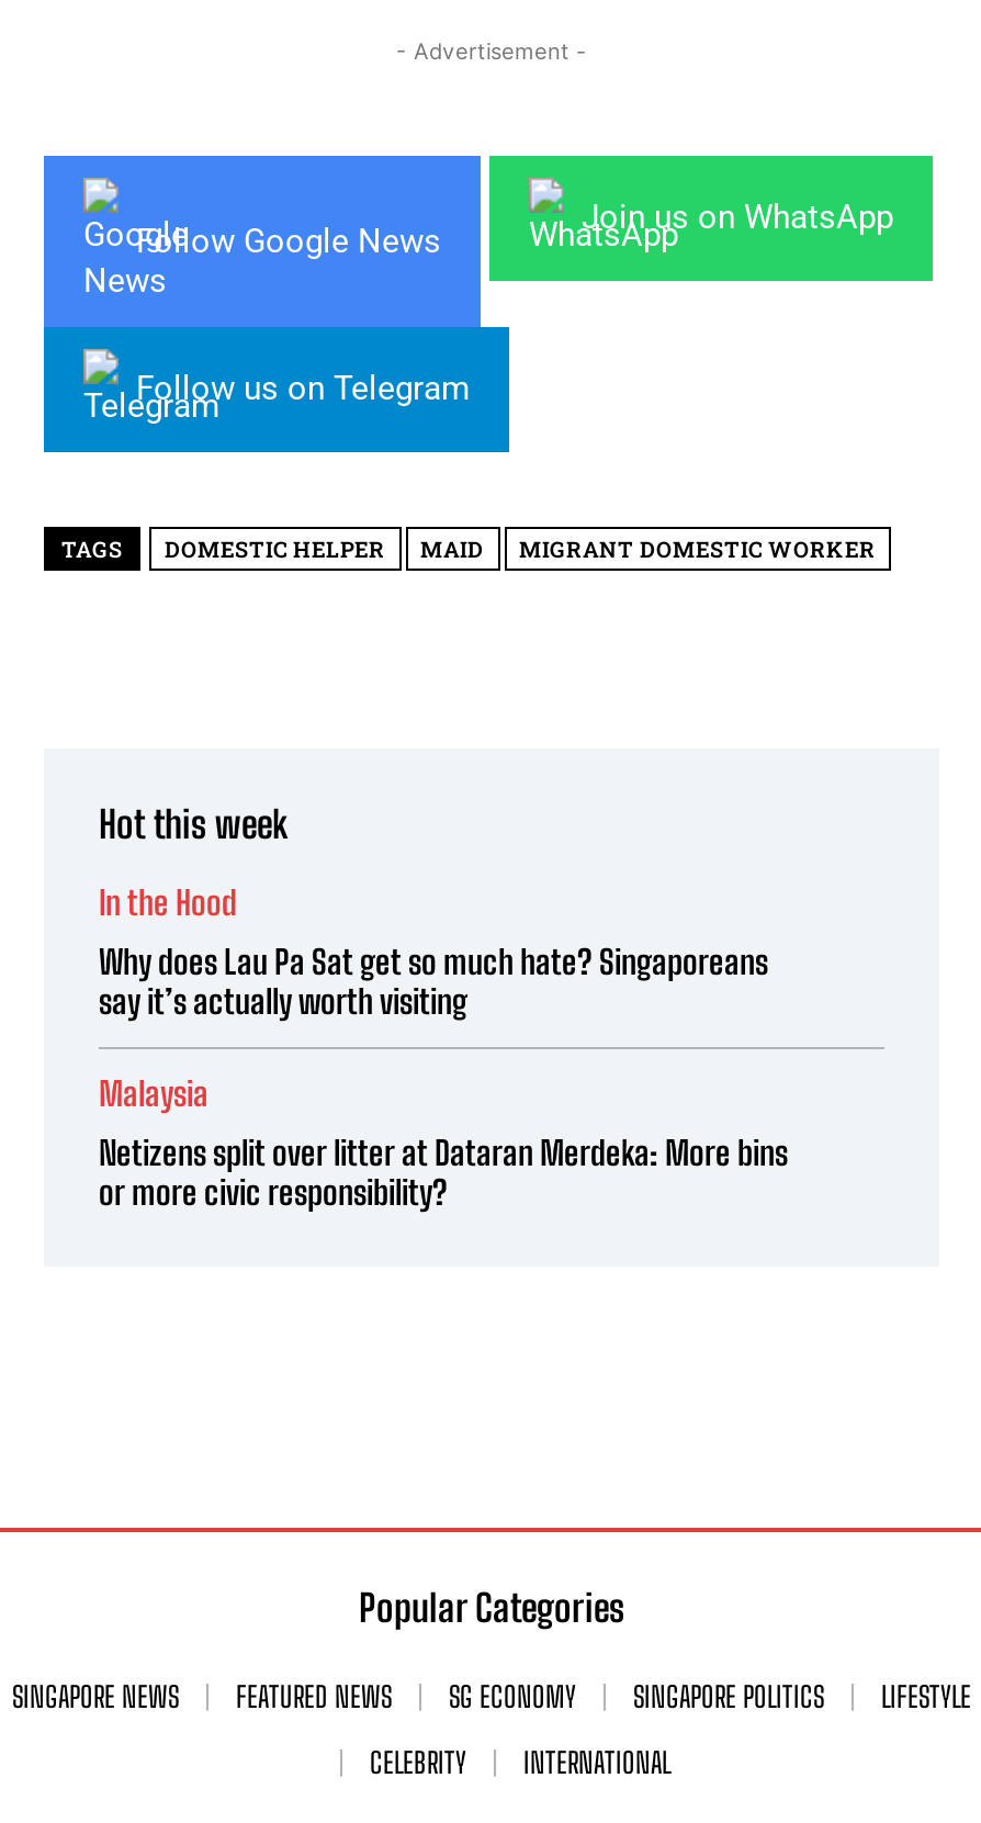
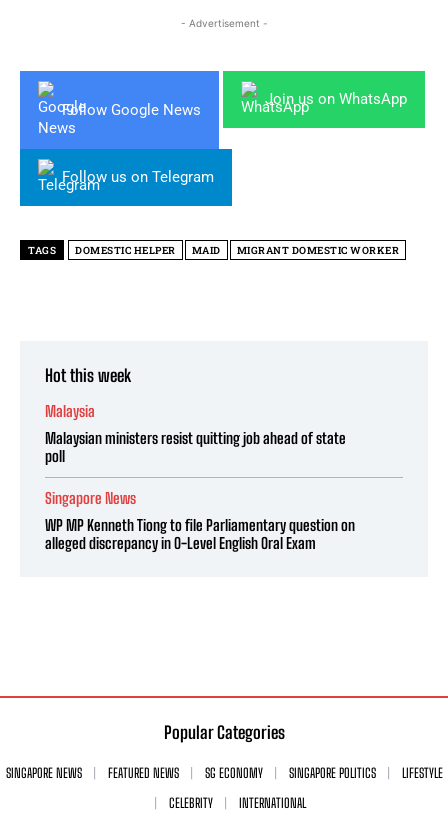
[99,883,768,1021] In the Hood | Why does Lau Pa Sat get so much hate? Singaporeans | say it’s actually worth visiting -> none
moved [99,1074,208,1113] -> [45,402,95,420]: Malaysia
[99,1133,788,1212] Netizens split over litter at Dataran Merdeka: More bins | or more civic responsibility? -> [45,429,355,552] Malaysian ministers resist quitting job ahead of state | poll | Singapore News | WP MP Kenneth Tiong to file Parliamentary question on | alleged discrepancy in O-Level English Oral Exam

